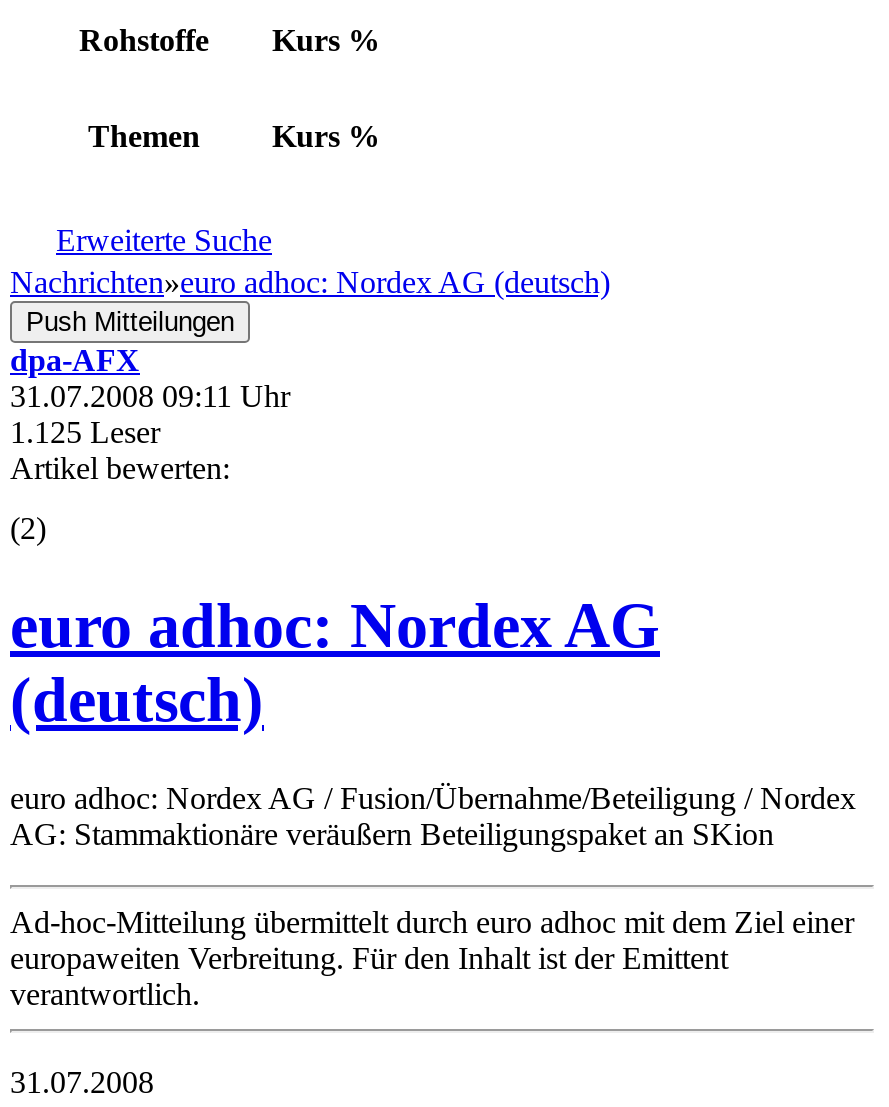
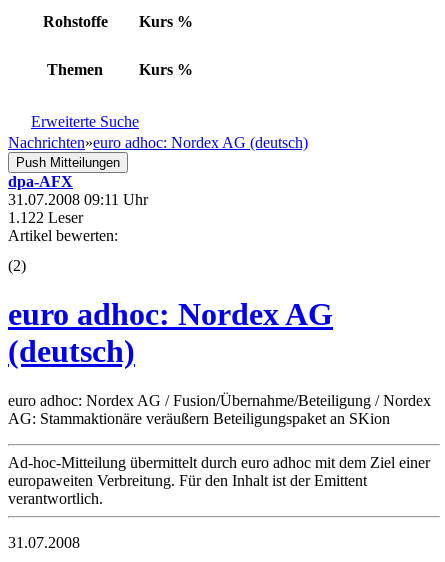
[10,415,160,449] 1.125 Leser -> [8,209,83,226] 1.122 Leser

